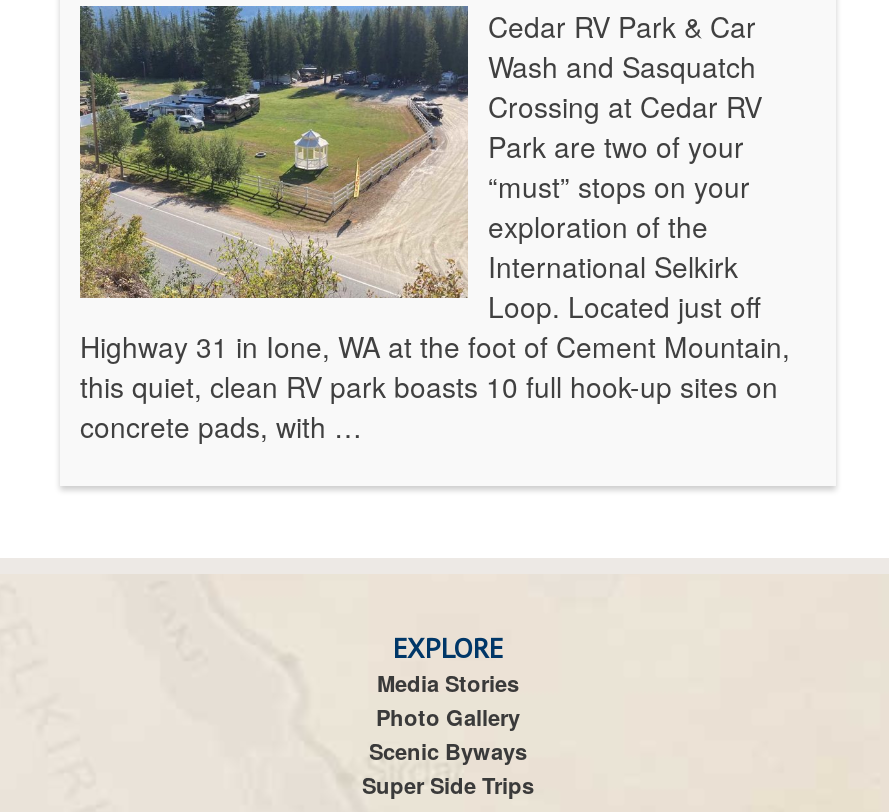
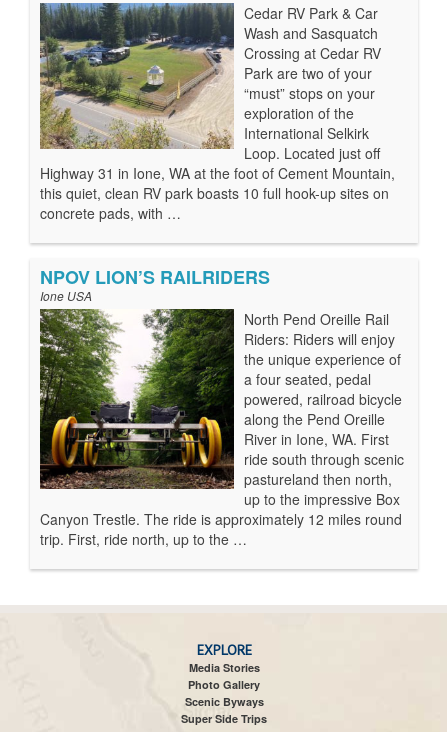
none -> [39,264,404,549] [image] | NPOV LION’S RAILRIDERS | Ione USA | North Pend Oreille Rail | Riders: Riders will enjoy | the unique experience of | a four seated, pedal | powered, railroad bicycle | along the Pend Oreille | River in Ione, WA. First | ride south through scenic | pastureland then north, | up to the impressive Box | Canyon Trestle. The ride is approximately 12 miles round | trip. First, ride north, up to the …

